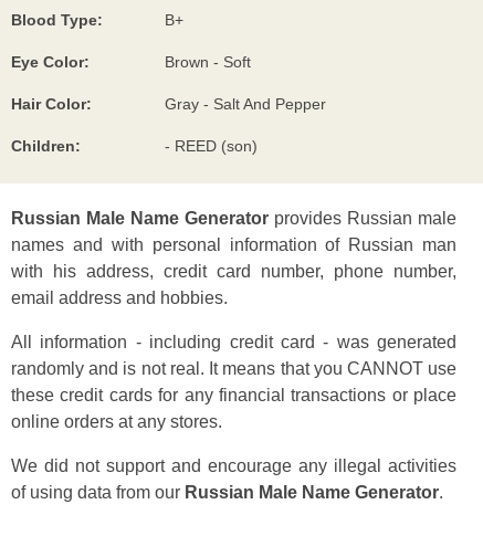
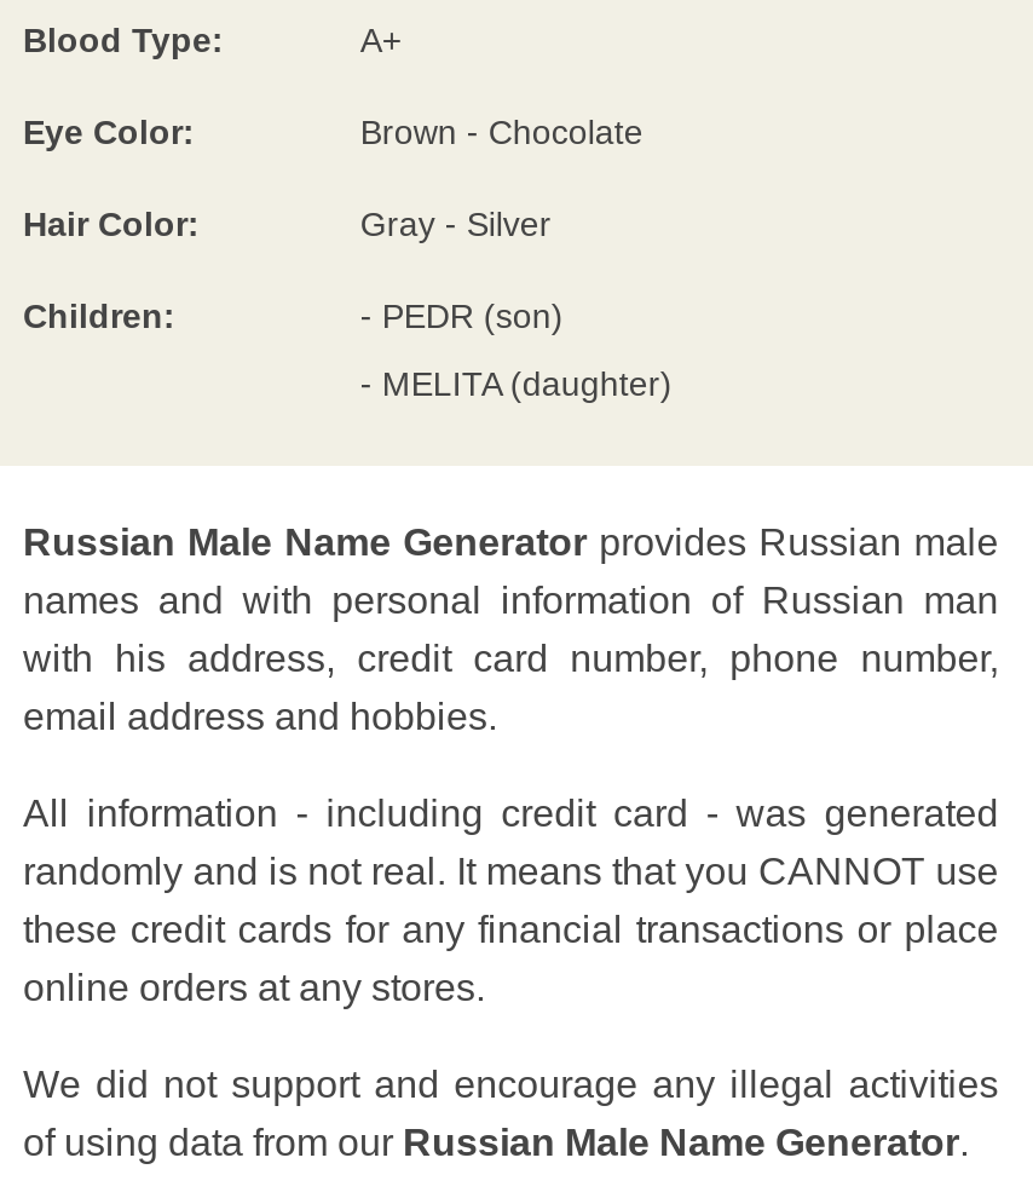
[165,11,184,29] B+ -> [360,21,401,59] A+
[165,53,251,71] Brown - Soft -> [360,113,643,151] Brown - Chocolate
[165,95,326,113] Gray - Salt And Pepper -> [360,205,551,243] Gray - Silver
[165,137,258,155] - REED (son) -> [360,296,672,403] - PEDR (son) | - MELITA (daughter)

